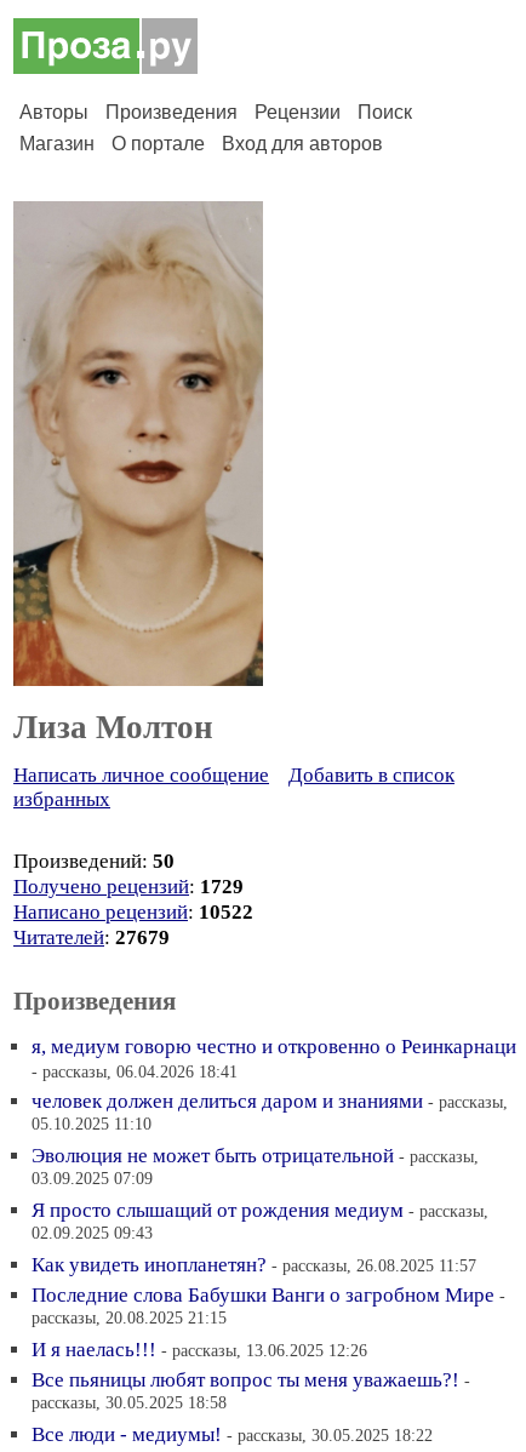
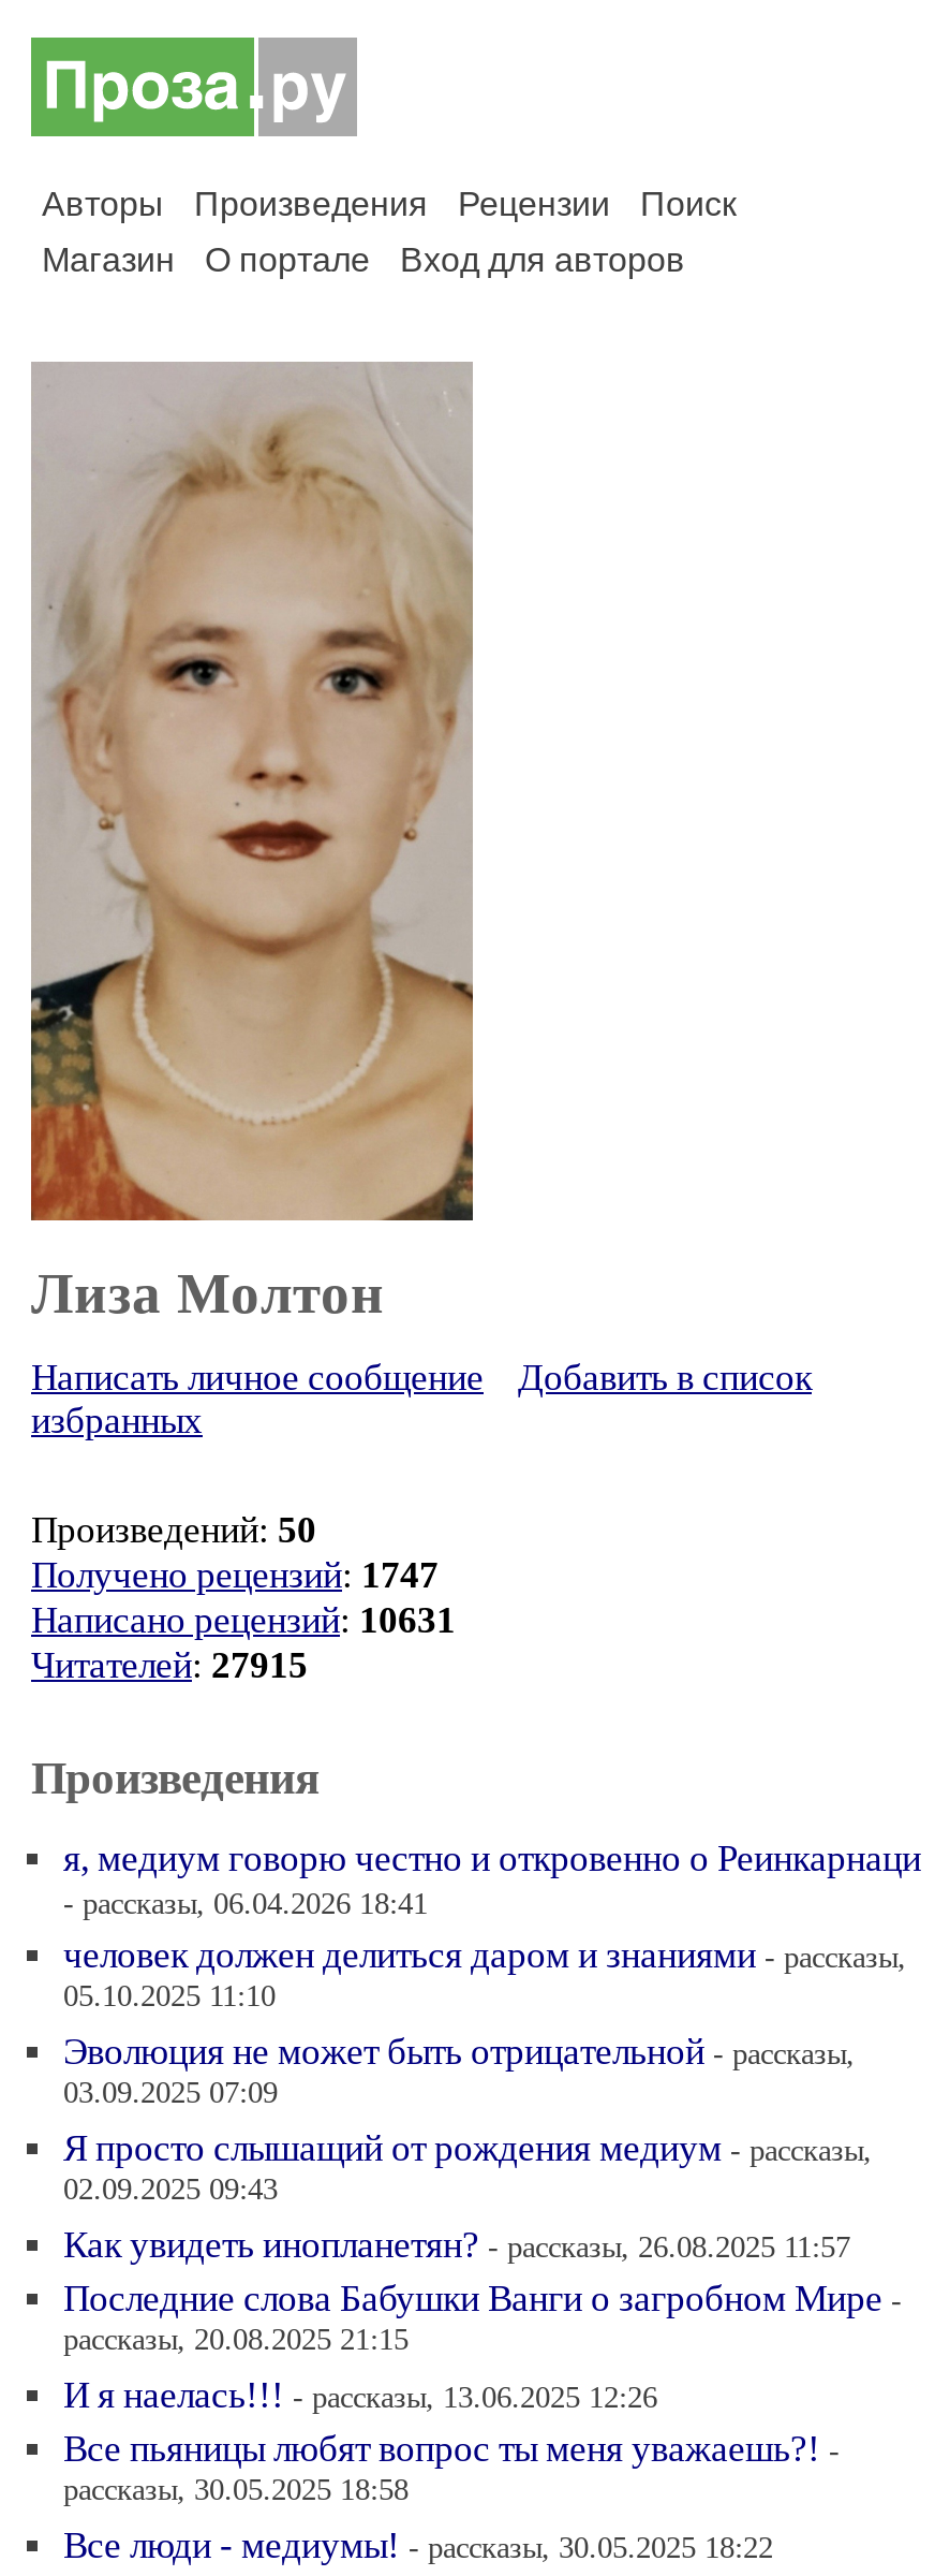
[13,875,244,898] Получено рецензий: 1729 -> [31,1555,439,1596] Получено рецензий: 1747
[13,901,253,924] Написано рецензий: 10522 -> [31,1600,456,1641] Написано рецензий: 10631
[13,926,170,949] Читателей: 27679 -> [31,1645,308,1686] Читателей: 27915

